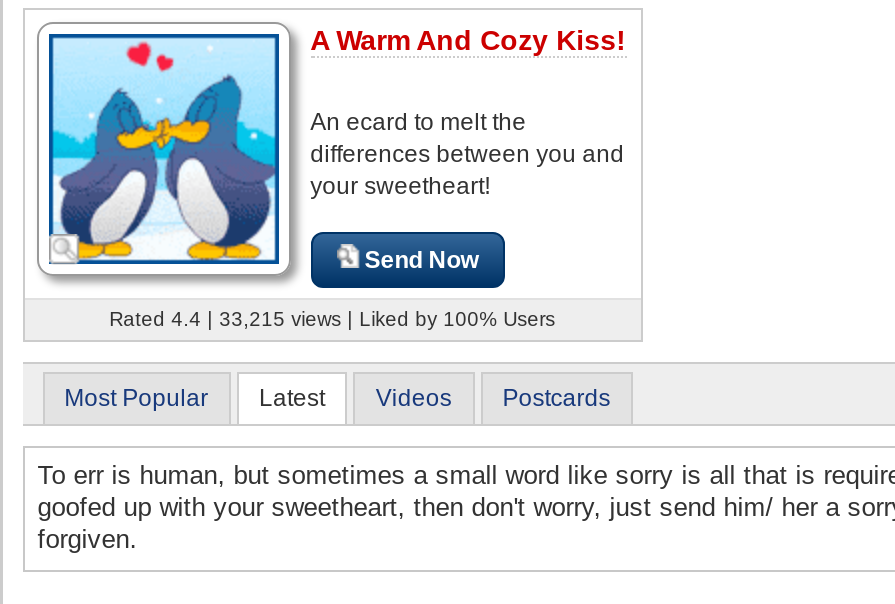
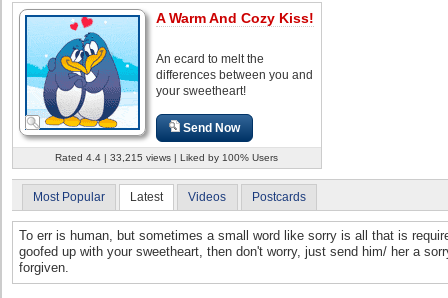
[59,38,277,262] [image] -> [30,16,138,129] [image]

